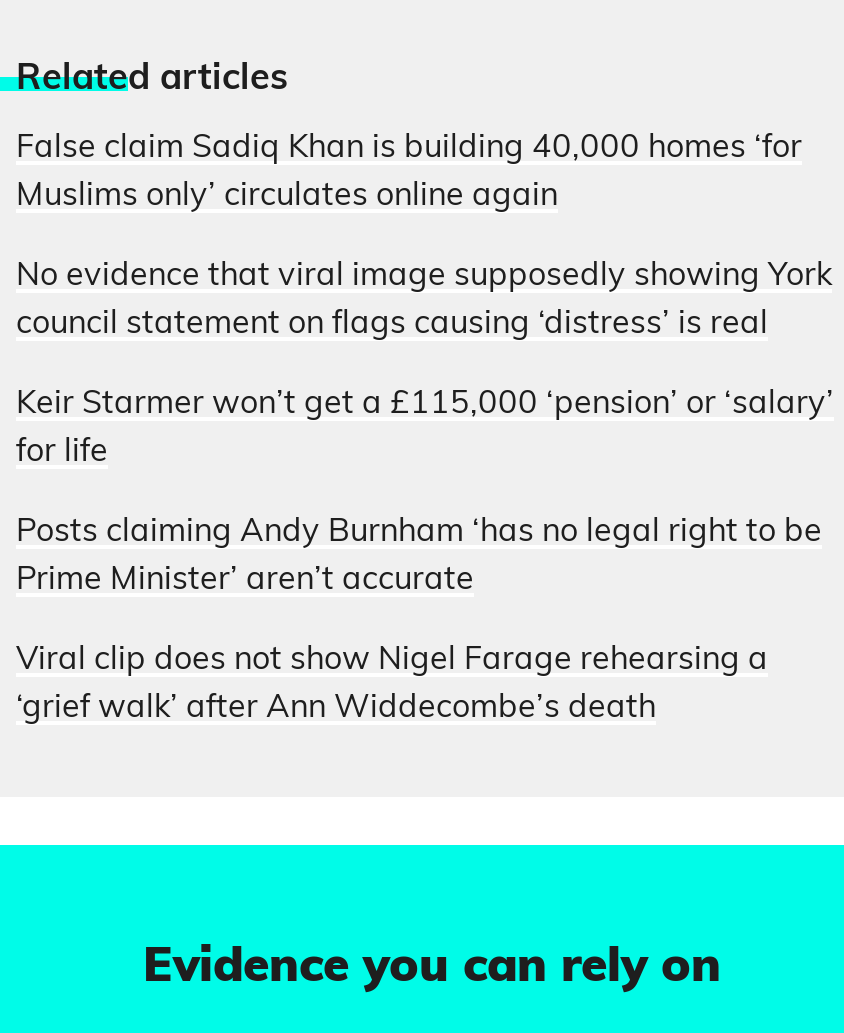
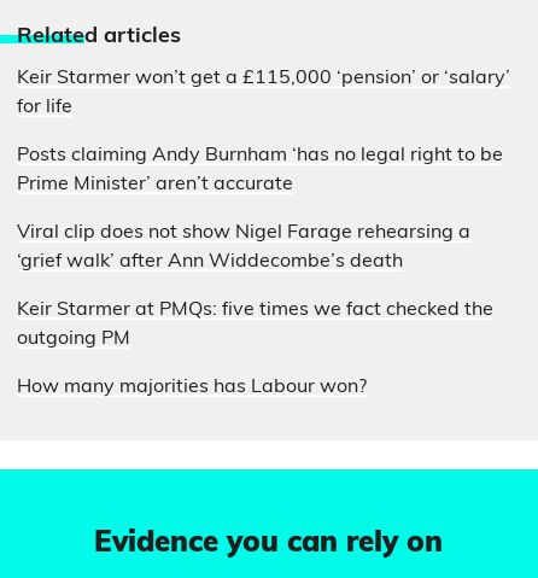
[16,133,832,341] False claim Sadiq Khan is building 40,000 homes ‘for | Muslims only’ circulates online again | No evidence that viral image supposedly showing York | council statement on flags causing ‘distress’ is real -> none
moved [16,389,834,725] -> [17,69,510,272]: Keir Starmer won’t get a £115,000 ‘pension’ or ‘salary’ | for life | Posts claiming Andy Burnham ‘has no legal right to be | Prime Minister’ aren’t accurate | Viral clip does not show Nigel Farage rehearsing a | ‘grief walk’ after Ann Widdecombe’s death
none -> [17,300,493,397] Keir Starmer at PMQs: five times we fact checked the | outgoing PM | How many majorities has Labour won?

